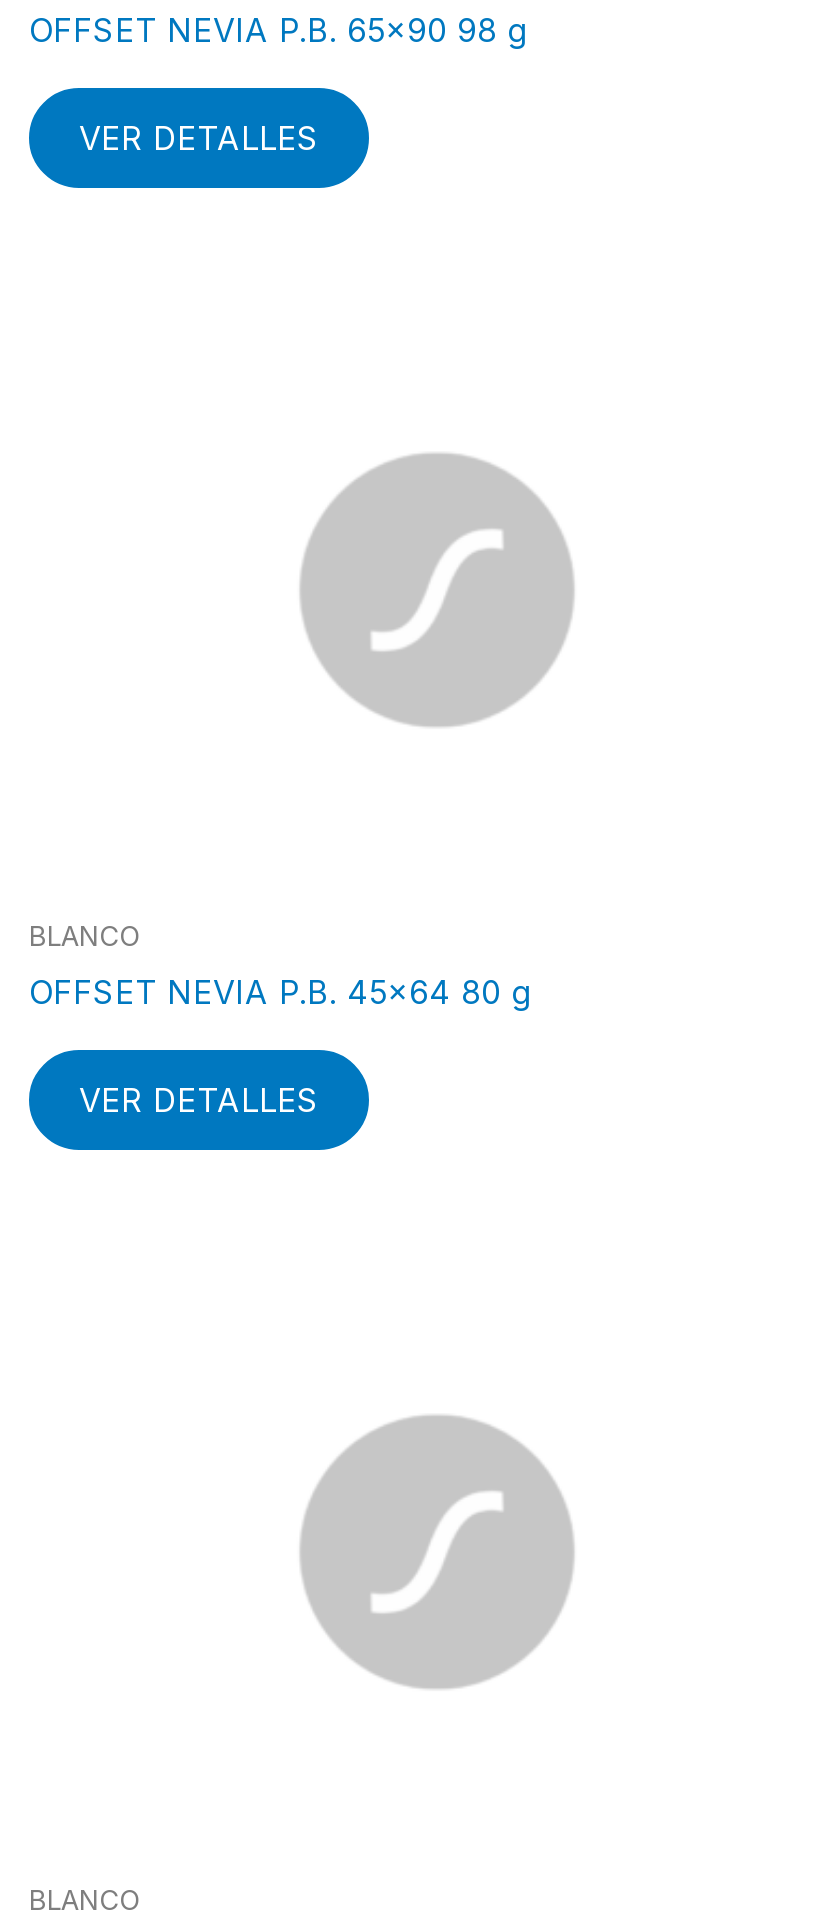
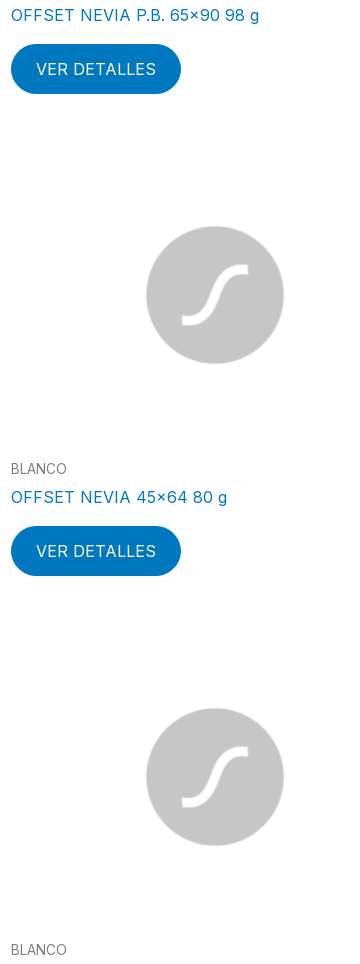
[29,972,529,1012] OFFSET NEVIA P.B. 45×64 80 g -> [11,486,227,506] OFFSET NEVIA 45×64 80 g

